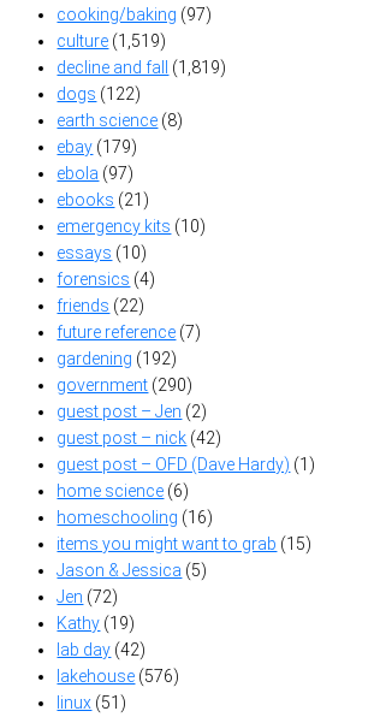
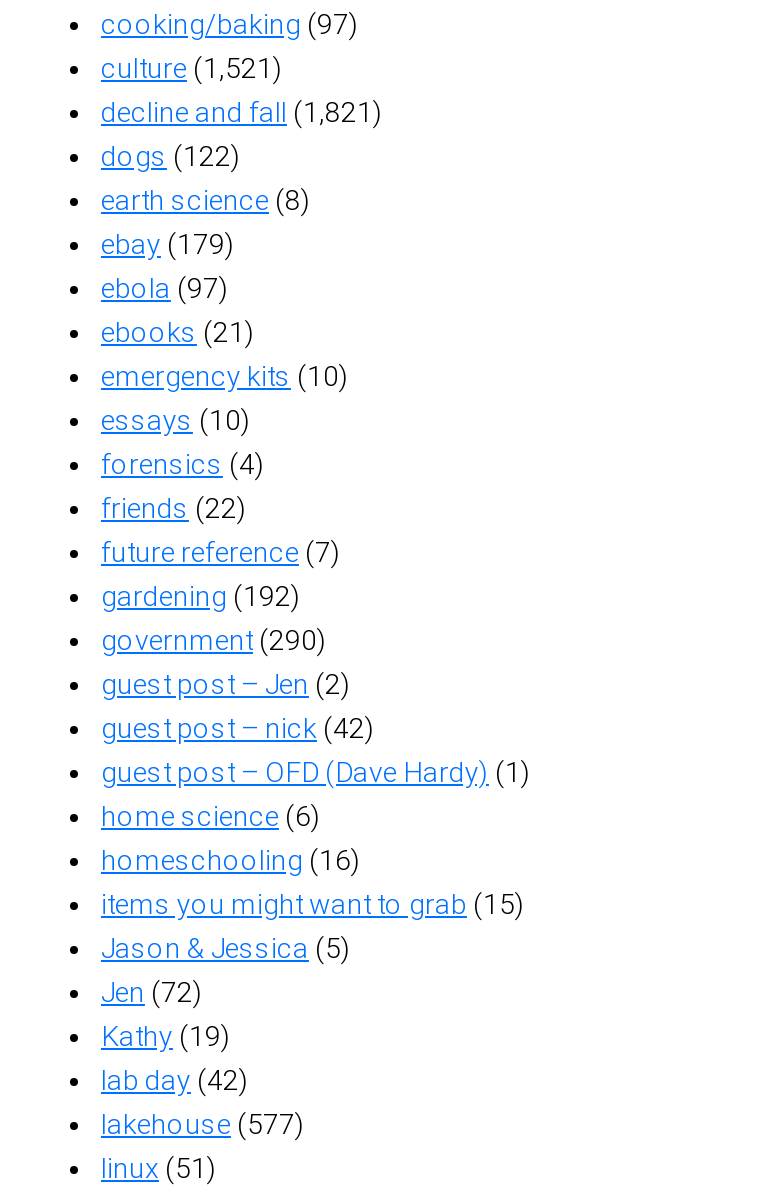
[57,32,167,51] culture (1,519) -> [101,52,283,84] culture (1,521)
[57,58,227,77] decline and fall (1,819) -> [101,96,383,128] decline and fall (1,821)
[57,667,180,686] lakehouse (576) -> [101,1108,305,1140] lakehouse (577)

